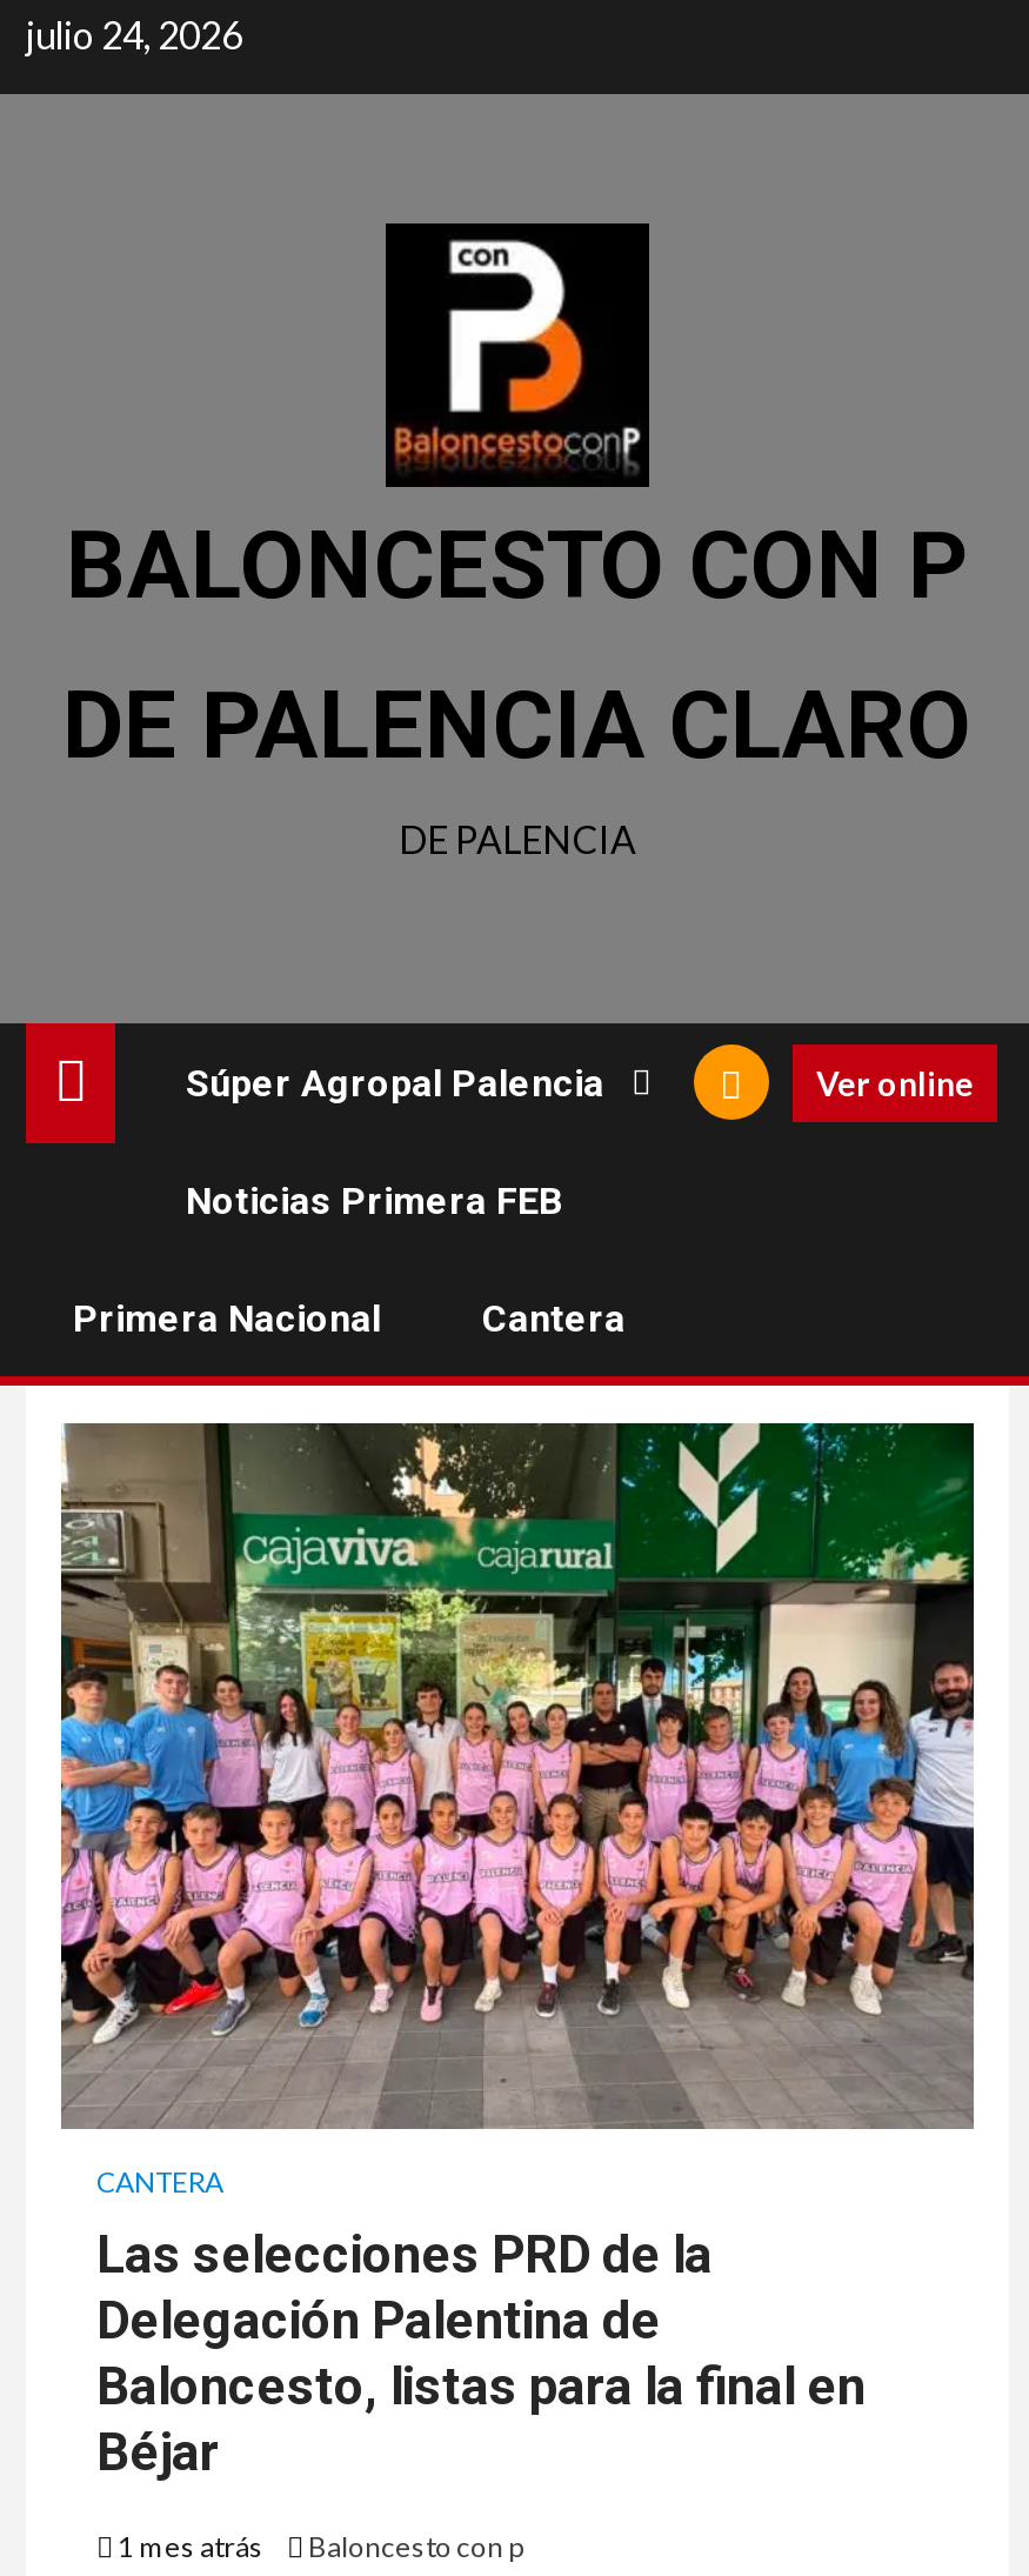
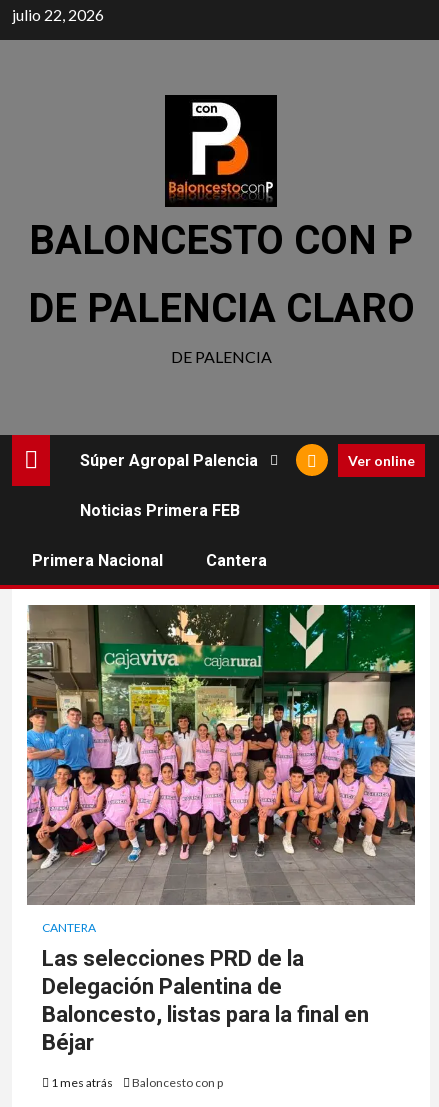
[26,12,242,57] julio 24, 2026 -> [12,5,104,24] julio 22, 2026

